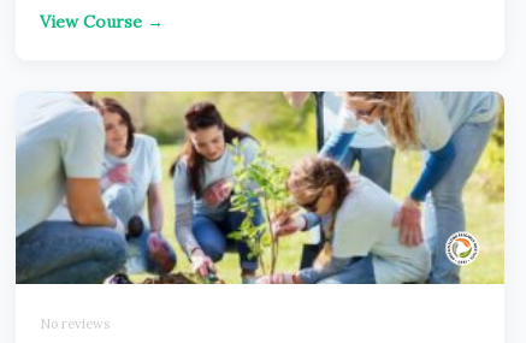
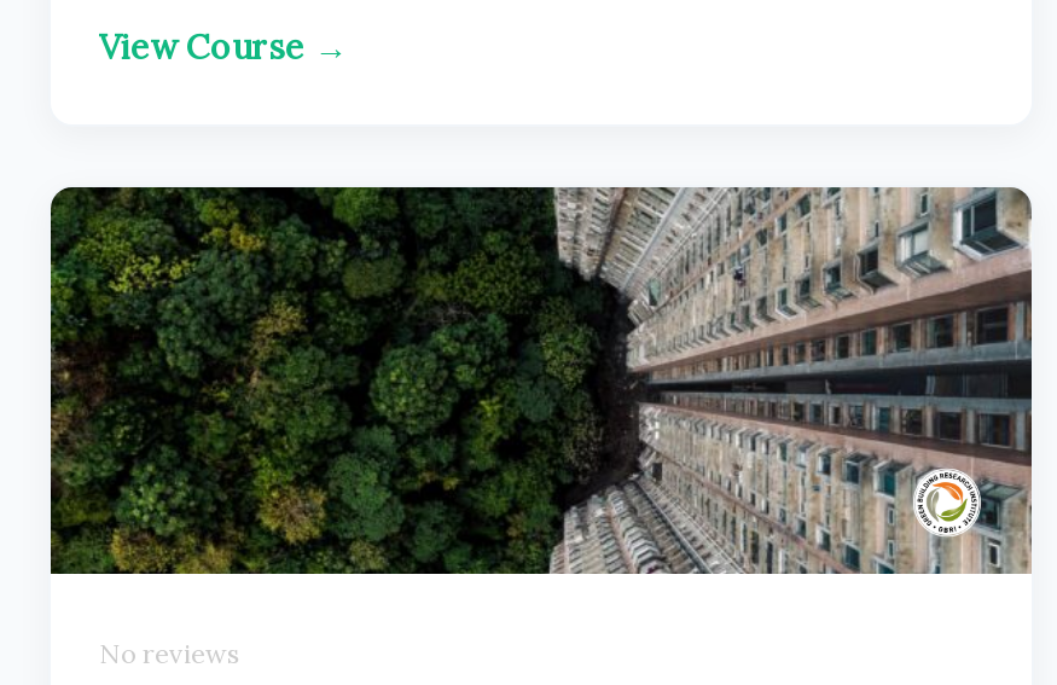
[14,90,506,285] [image] -> [48,185,1034,576] [image]

